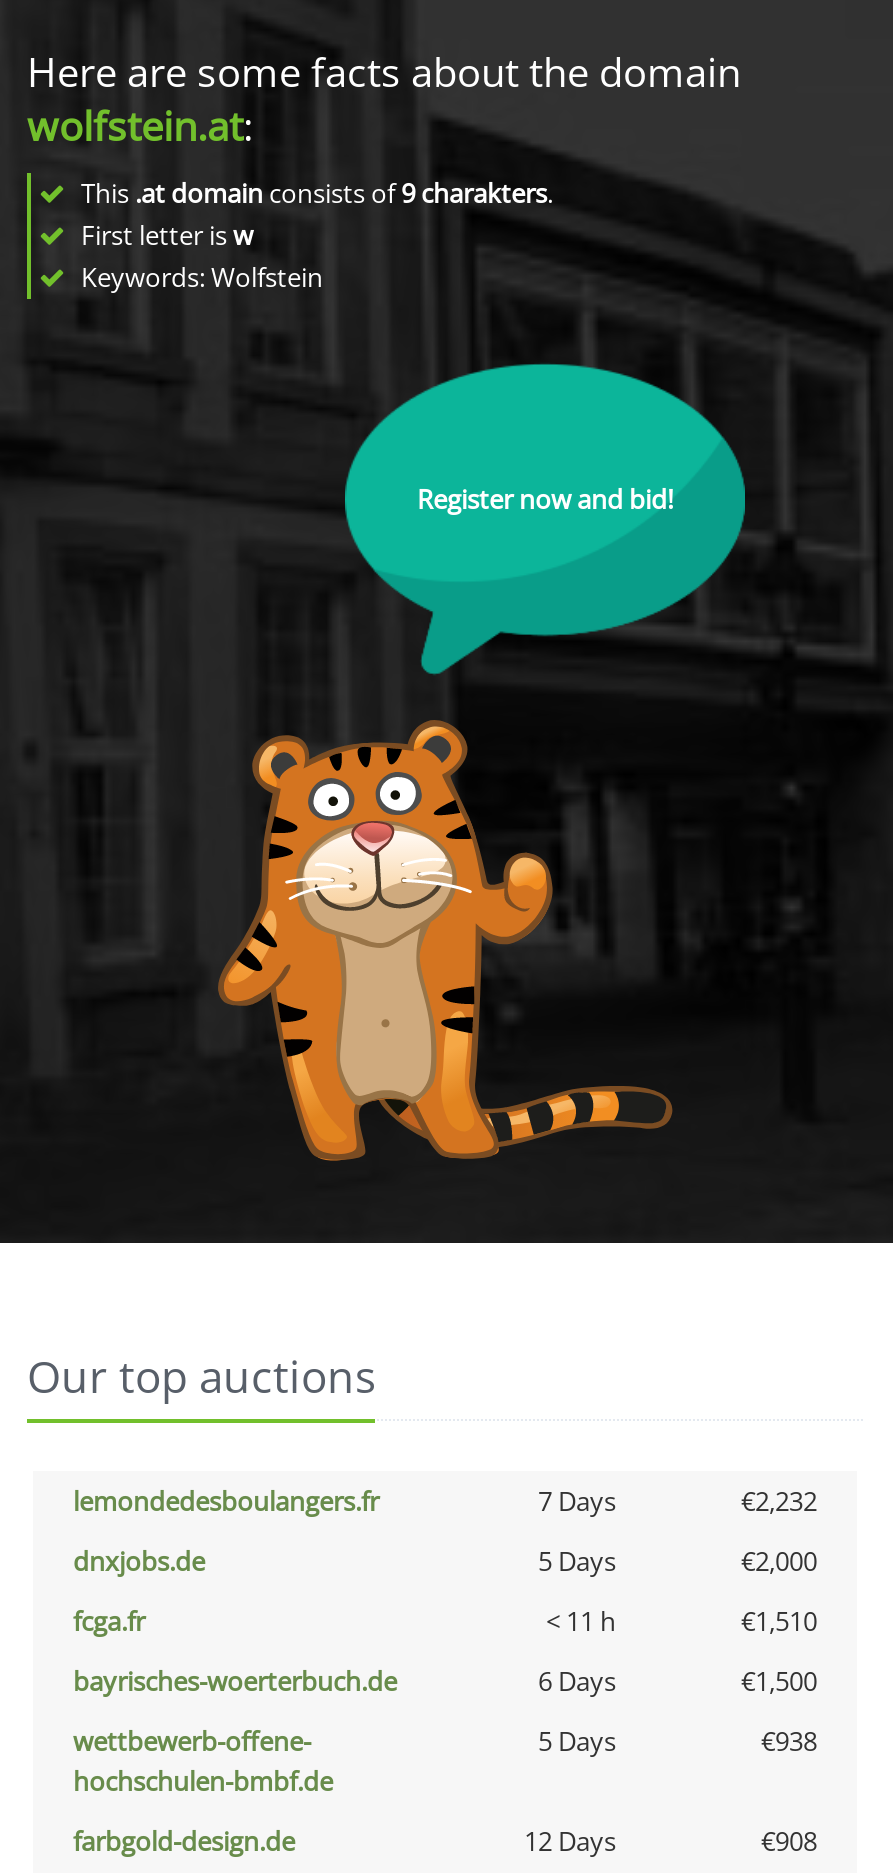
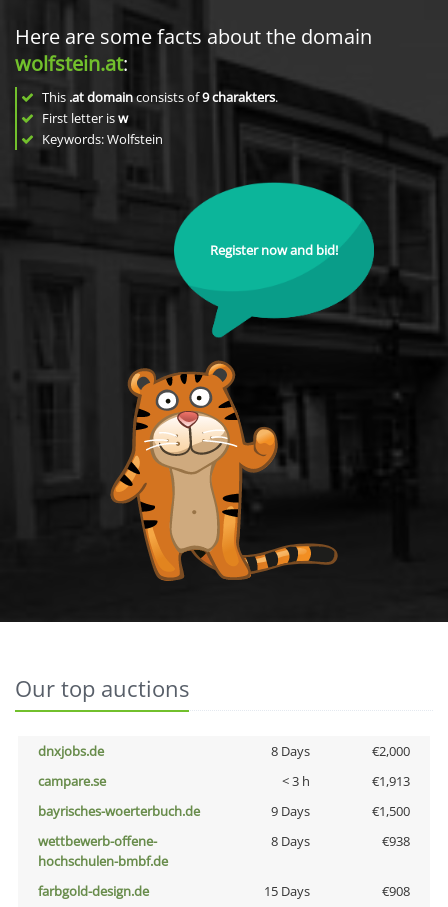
[73,1483,817,1519] lemondedesboulangers.fr | 7 Days | €2,232 -> none
[538,1543,616,1579] 5 Days -> [270,742,309,760] 8 Days
[73,1603,817,1639] fcga.fr | < 11 h | €1,510 -> [38,772,410,790] campare.se | < 3 h | €1,913
[538,1663,616,1699] 6 Days -> [270,802,309,820] 9 Days
[538,1723,616,1759] 5 Days -> [270,832,309,850] 8 Days
[524,1823,616,1859] 12 Days -> [263,882,309,900] 15 Days

